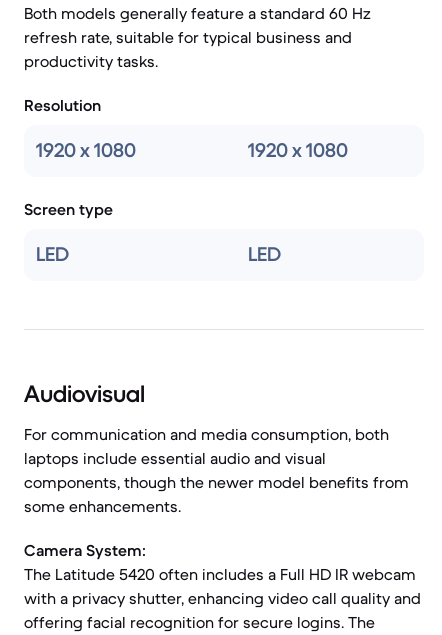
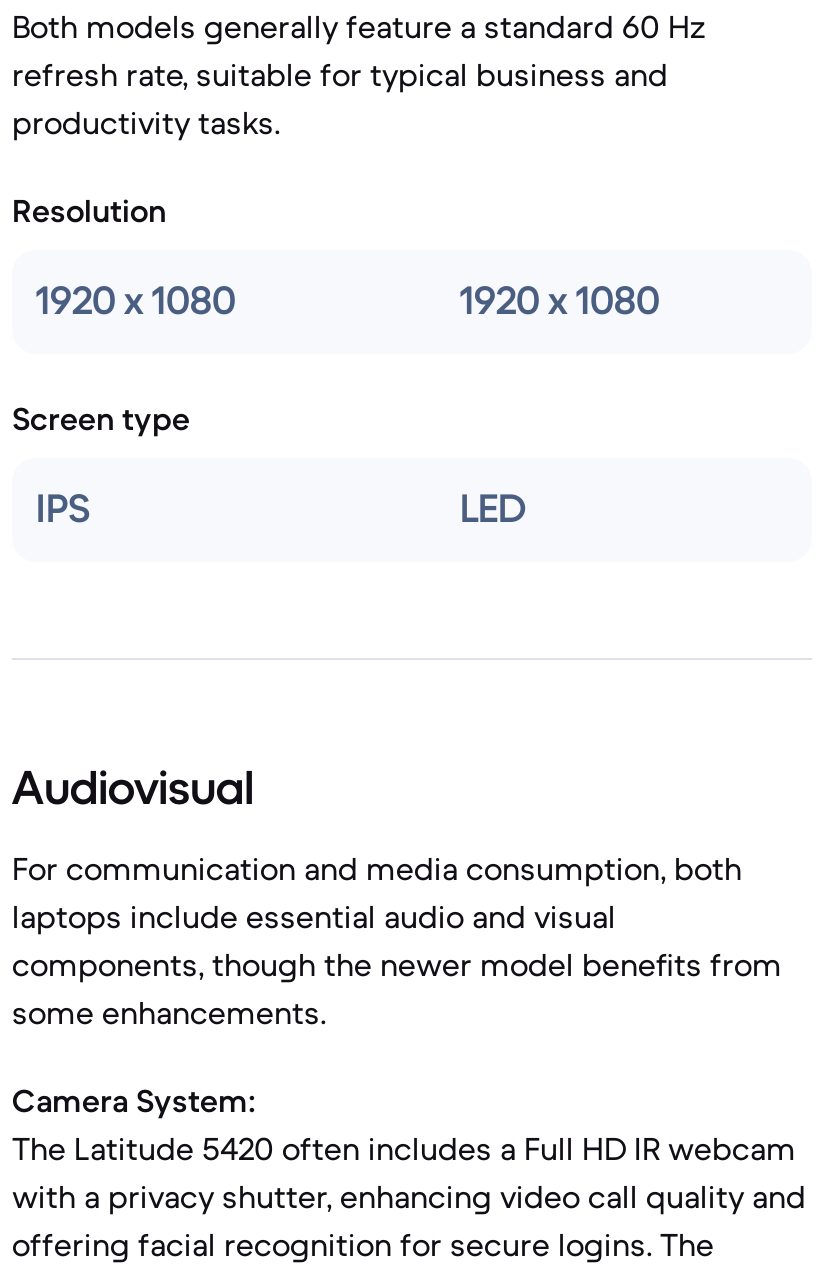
[36,242,69,267] LED -> [36,484,90,534] IPS

